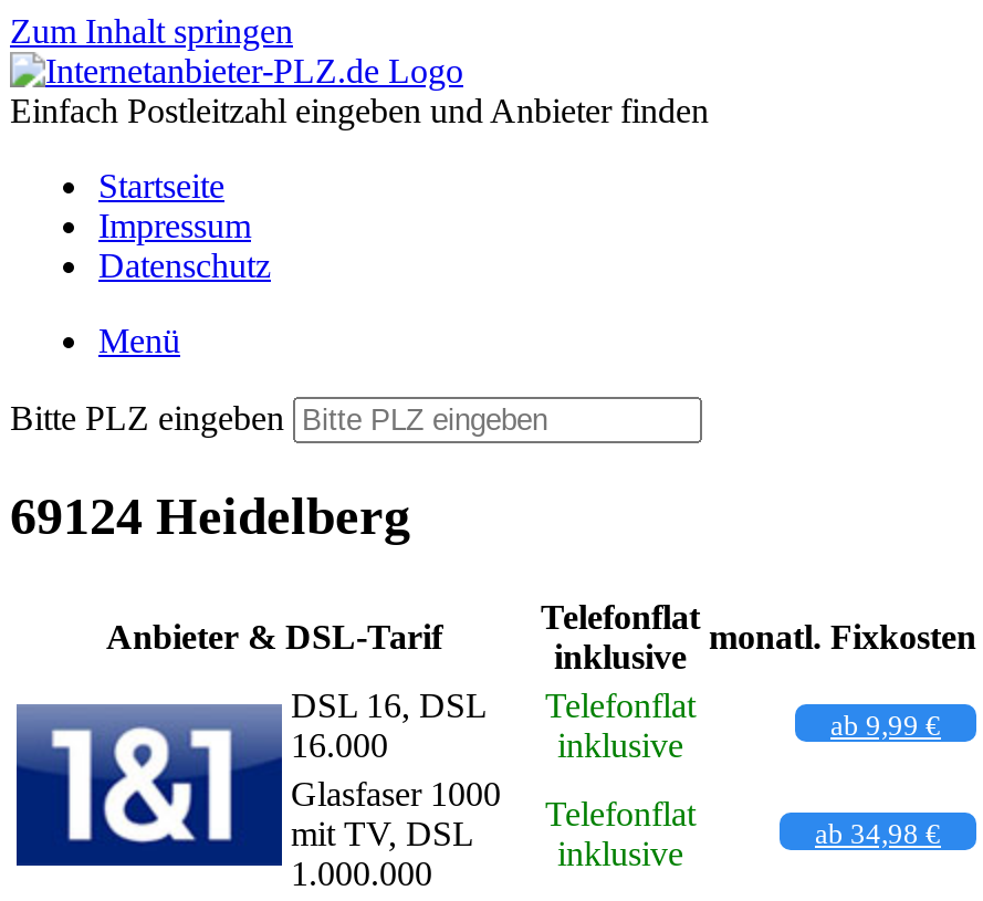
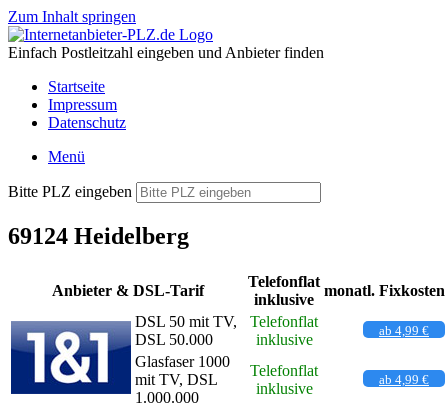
[291,686,485,763] DSL 16, DSL | 16.000 -> [135,313,237,348] DSL 50 mit TV, | DSL 50.000
[830,708,941,741] ab 9,99 € -> [379,323,429,338] ab 4,99 €
[815,817,941,850] ab 34,98 € -> [379,372,429,387] ab 4,99 €

